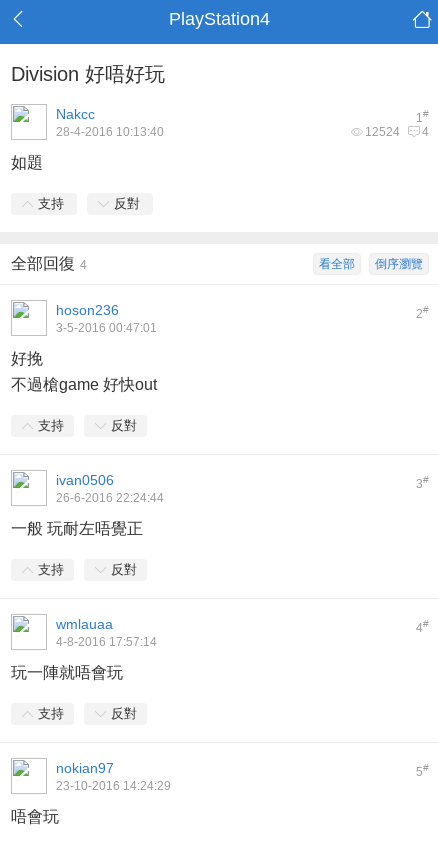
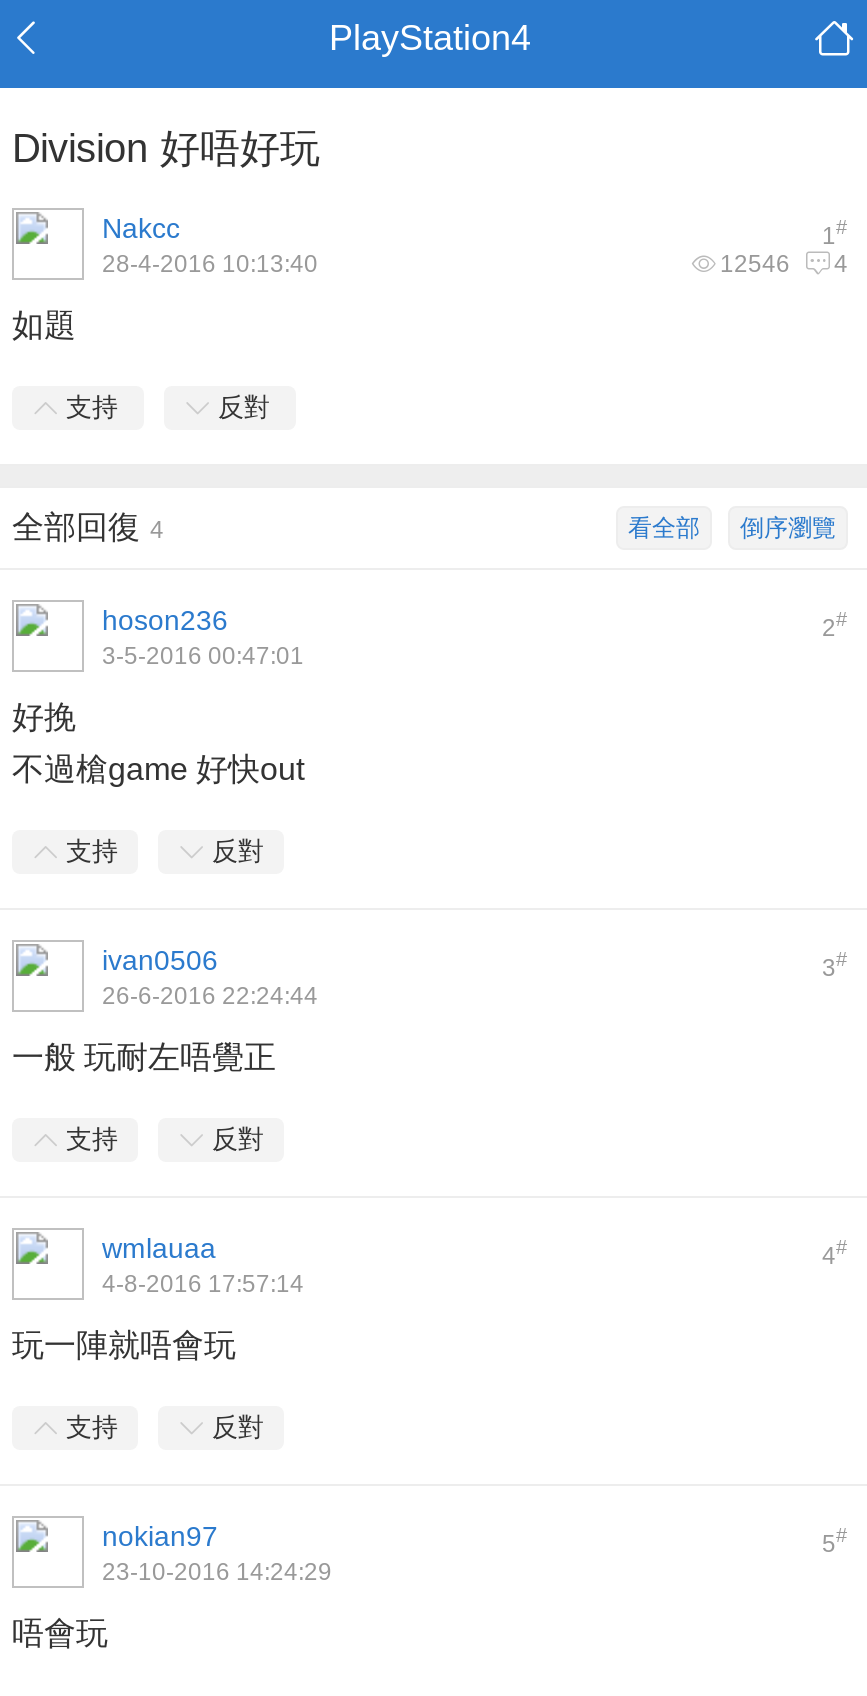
[365,125,429,139] 12524 4 -> [720,250,848,278] 12546 4

